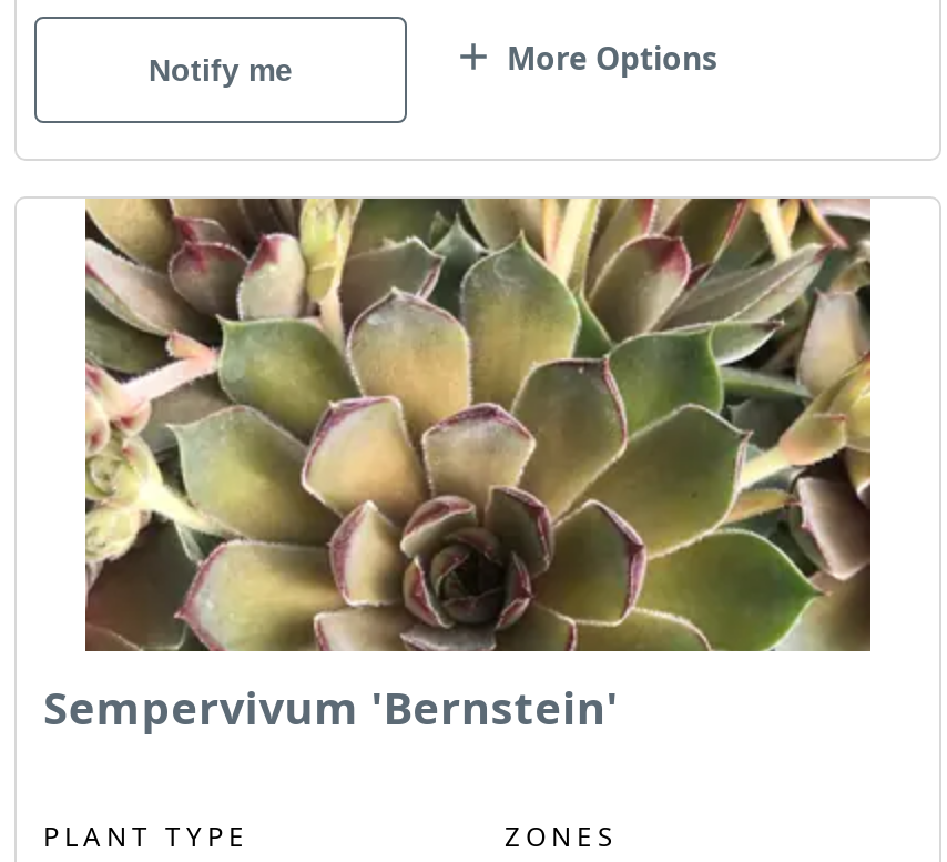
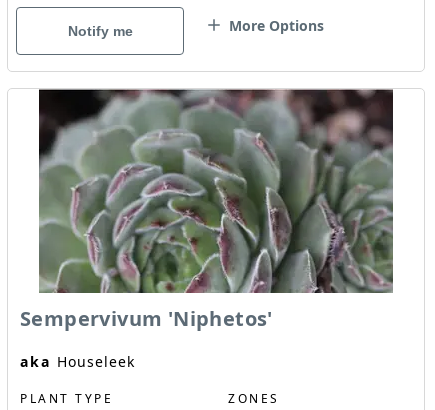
[43,196,873,738] [image] | Sempervivum 'Bernstein' -> [20,88,394,371] [image] | Sempervivum 'Niphetos' | aka Houseleek

